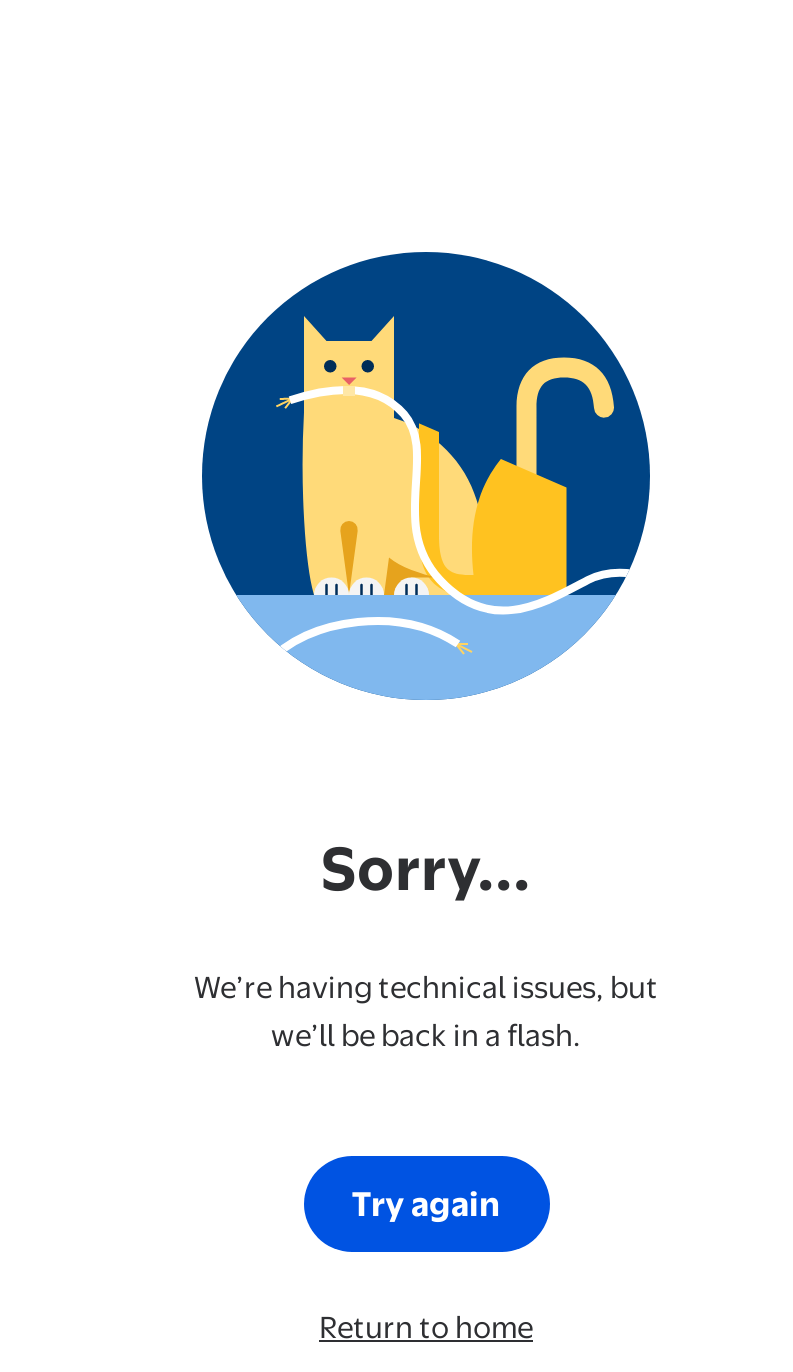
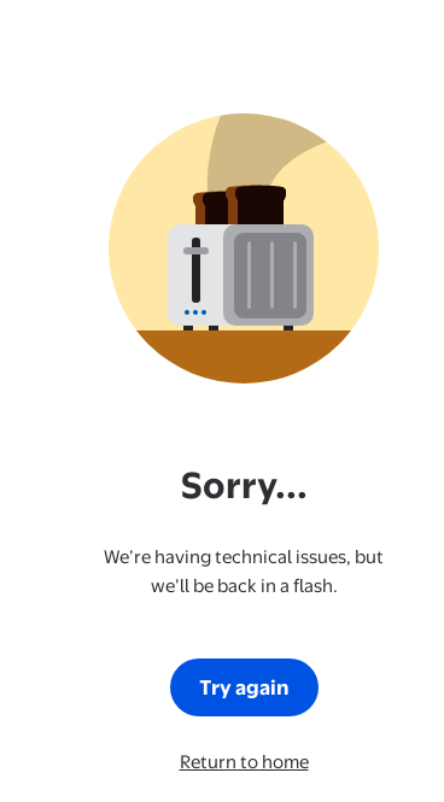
[200,250,652,702] [image] -> [109,113,379,385] [image]

